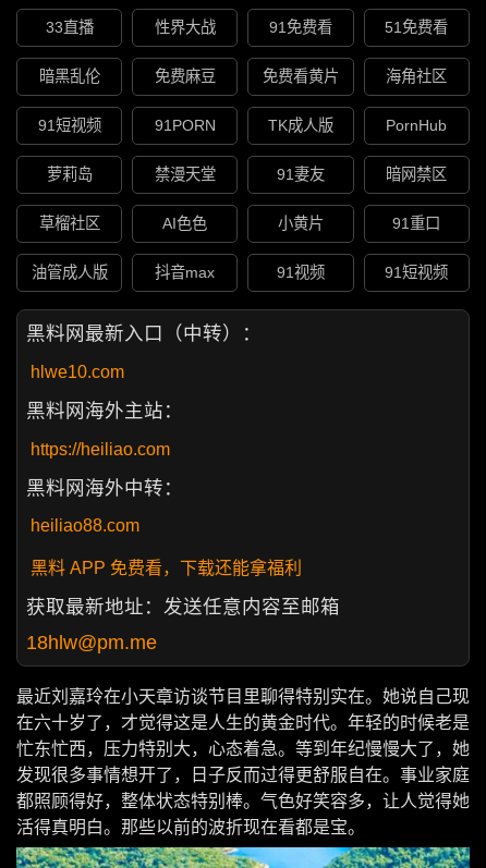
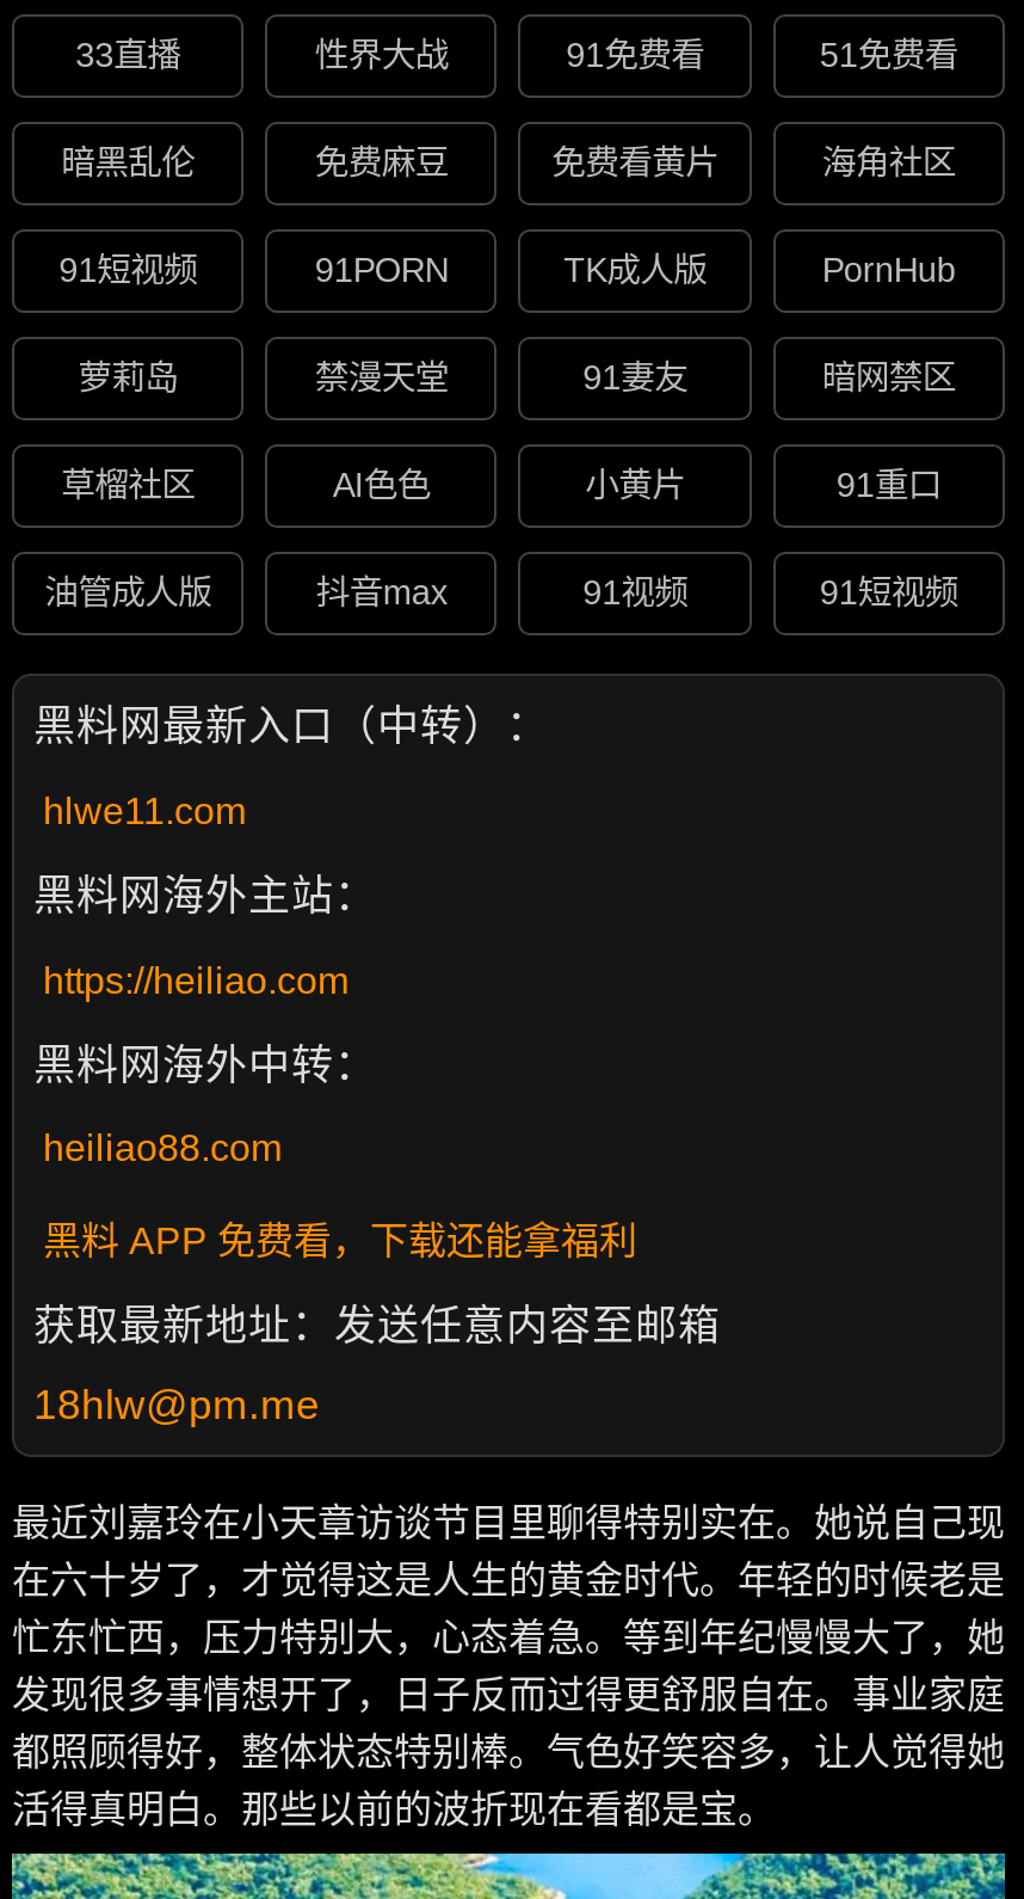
[31,362,124,381] hlwe10.com -> [43,790,246,831] hlwe11.com

